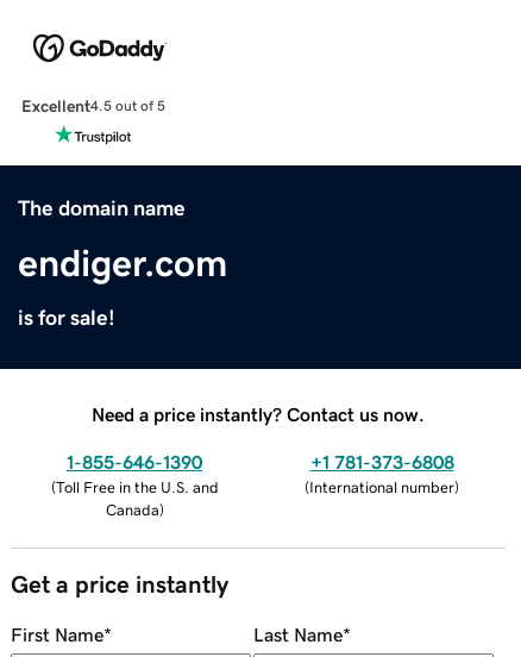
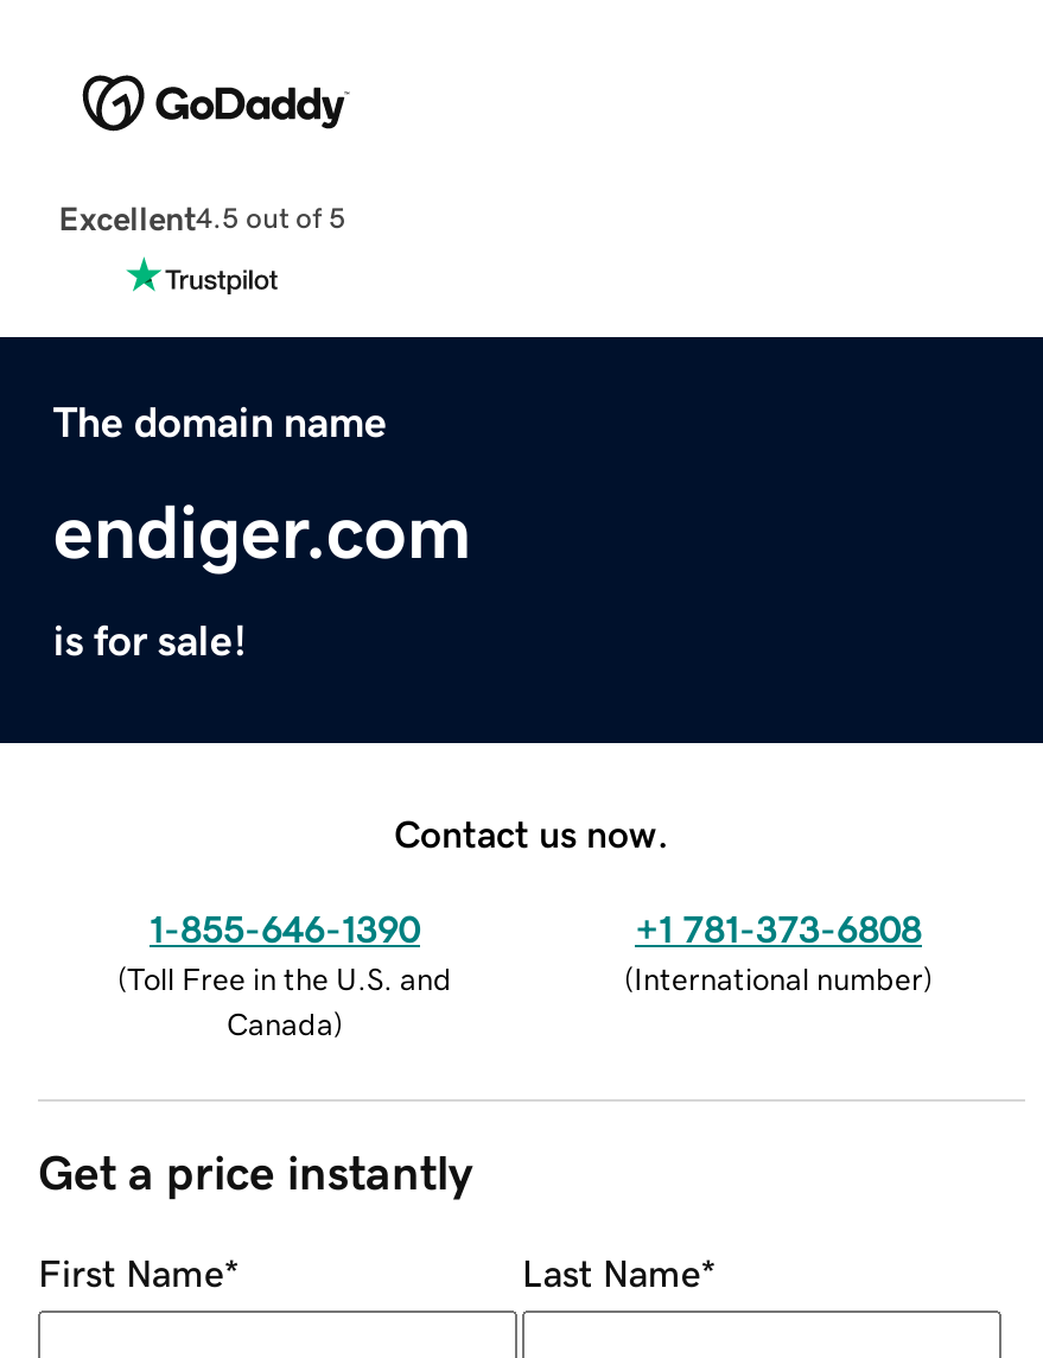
[92,404,425,423] Need a price instantly? Contact us now. -> [394,813,669,851] Contact us now.

